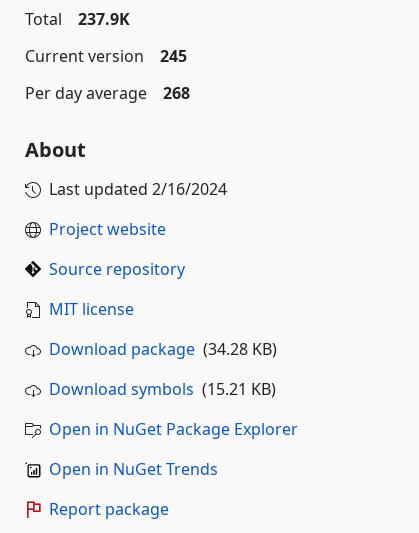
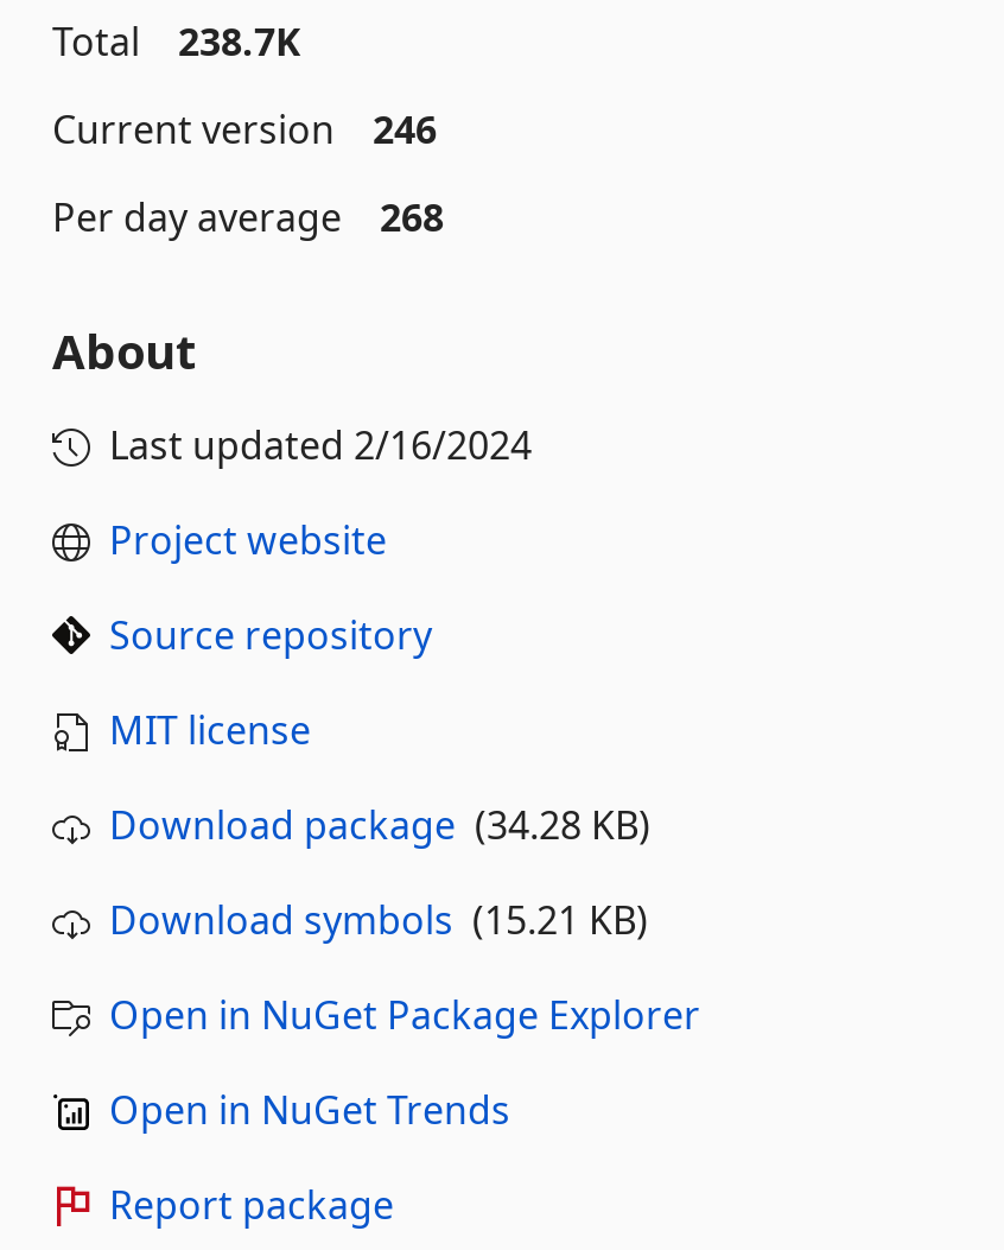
[25,8,130,30] Total 237.9K -> [52,15,301,67] Total 238.7K
[25,45,187,67] Current version 245 -> [52,103,437,155] Current version 246

